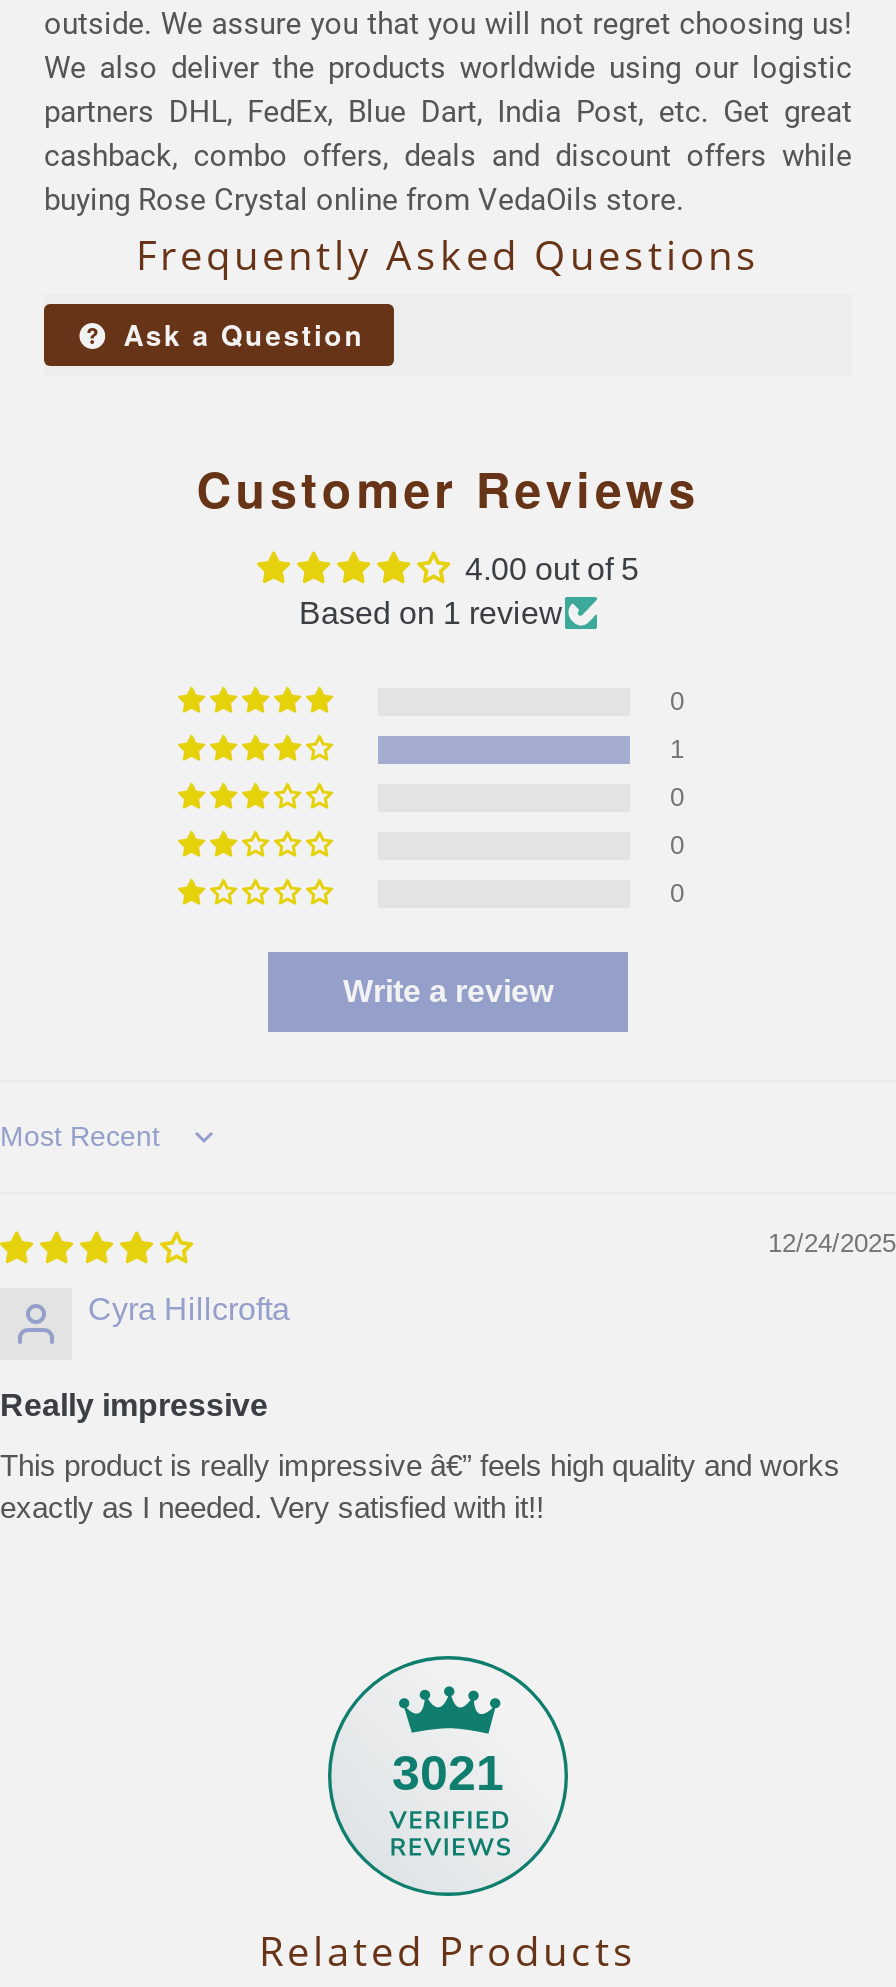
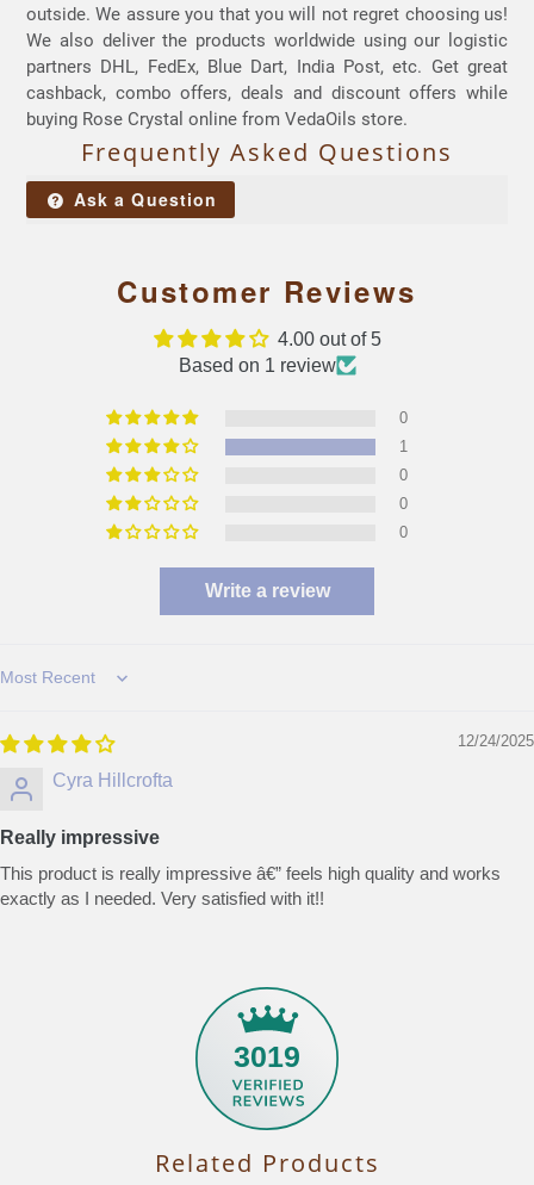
[392,1743,504,1799] 3021 -> [234,1039,300,1072] 3019

